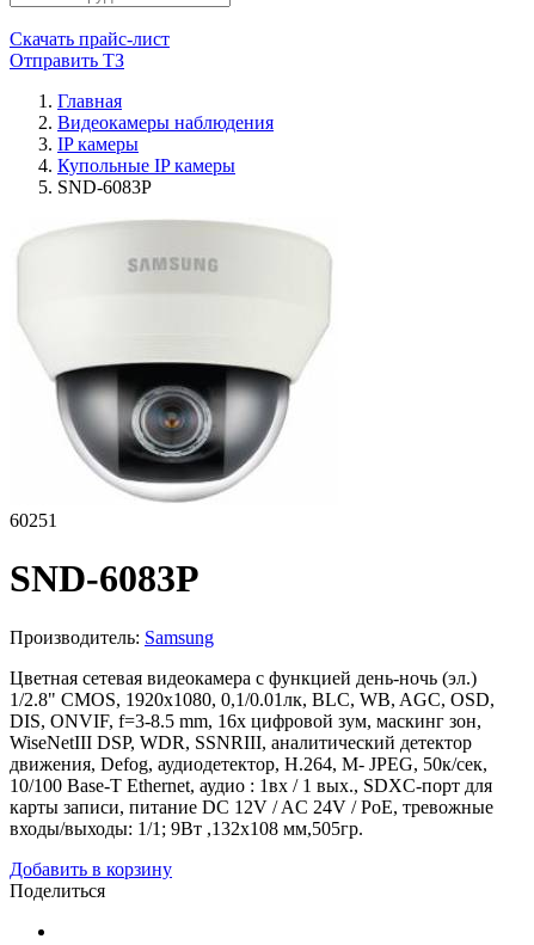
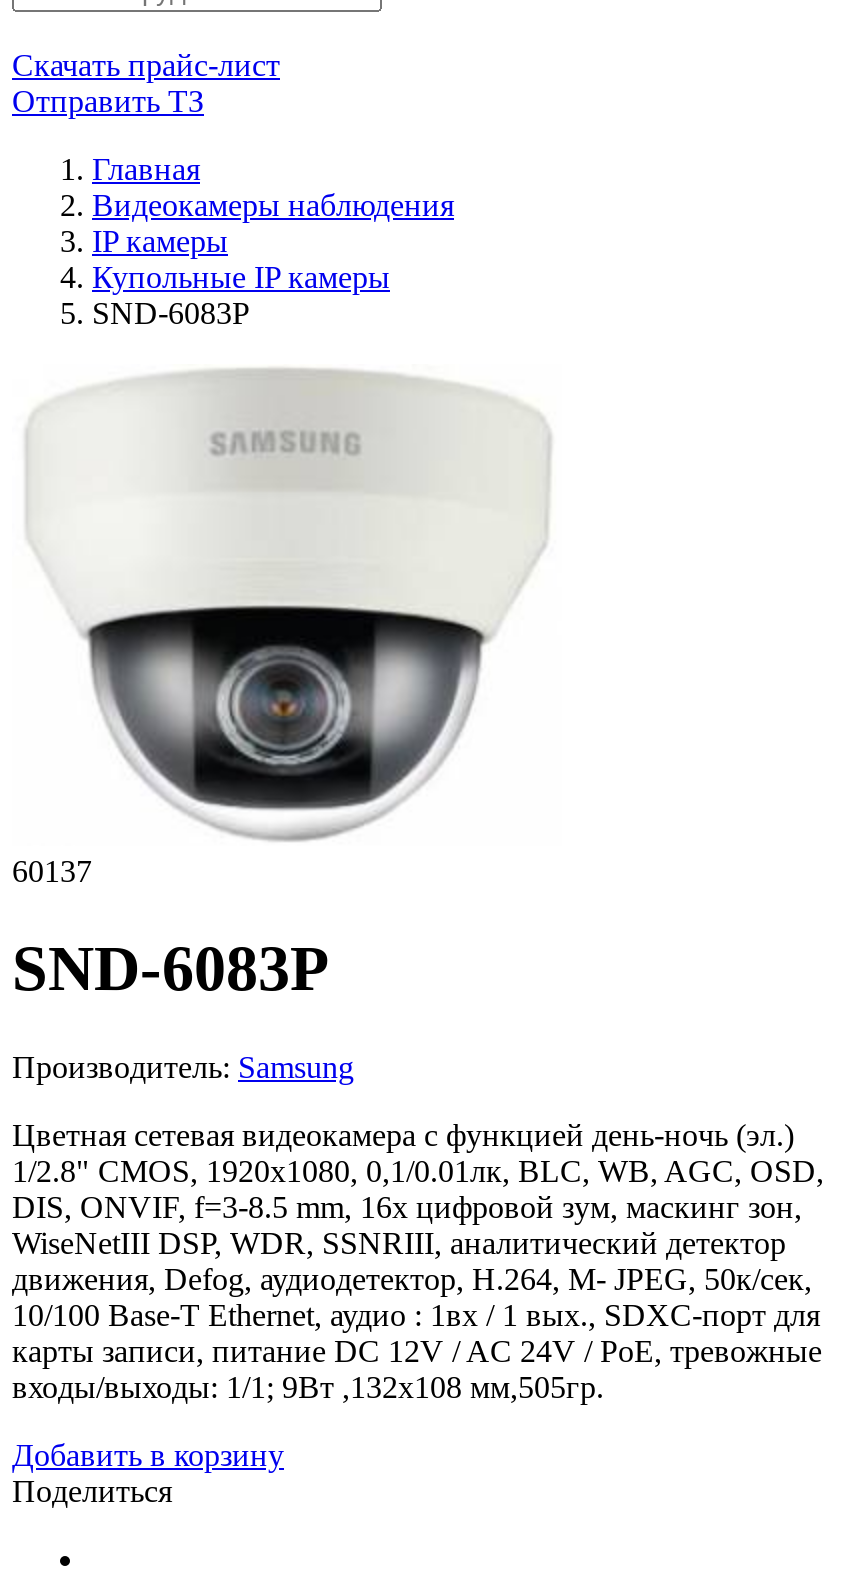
[10,510,57,530] 60251 -> [12,854,92,888] 60137

